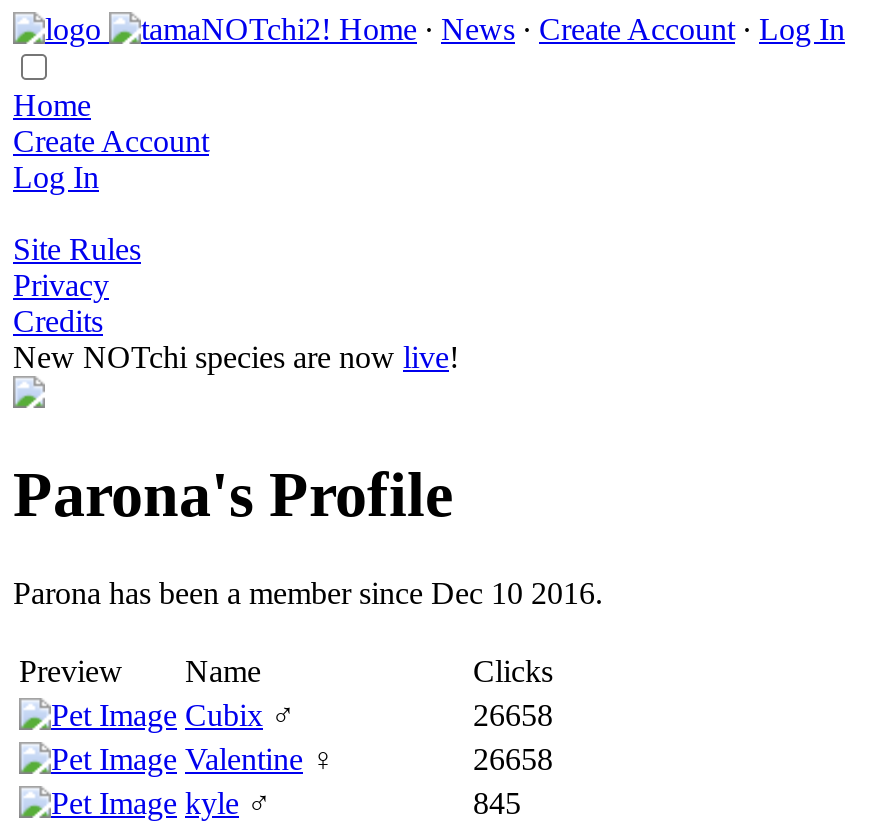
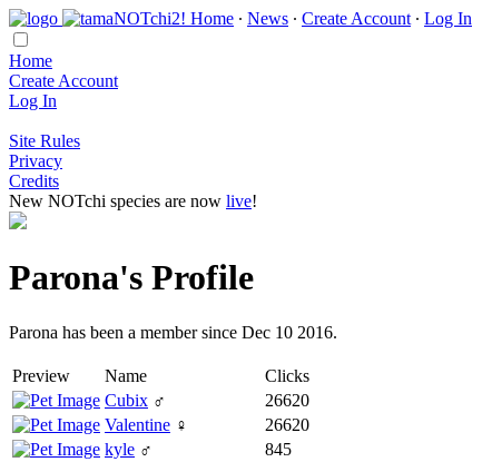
[473,698,553,732] 26658 -> [265,391,309,410] 26620
[473,742,553,776] 26658 -> [265,415,309,434] 26620

